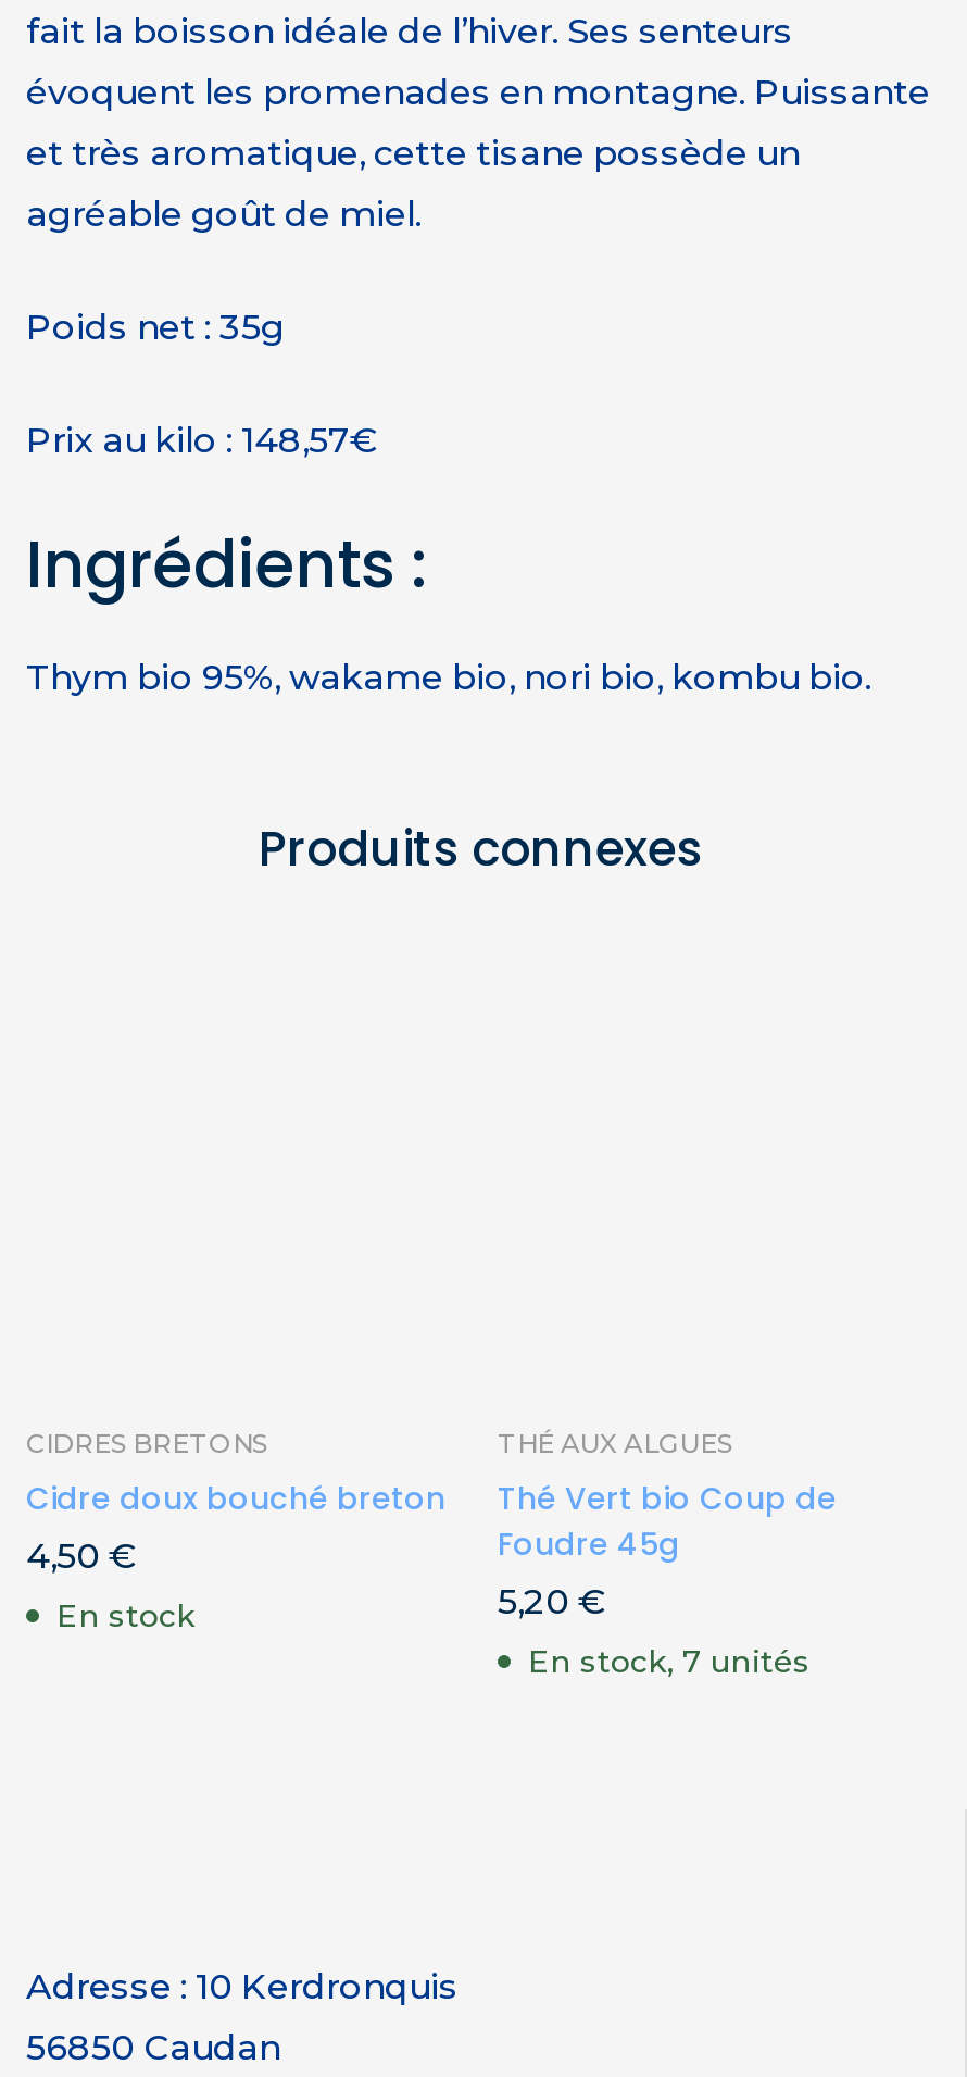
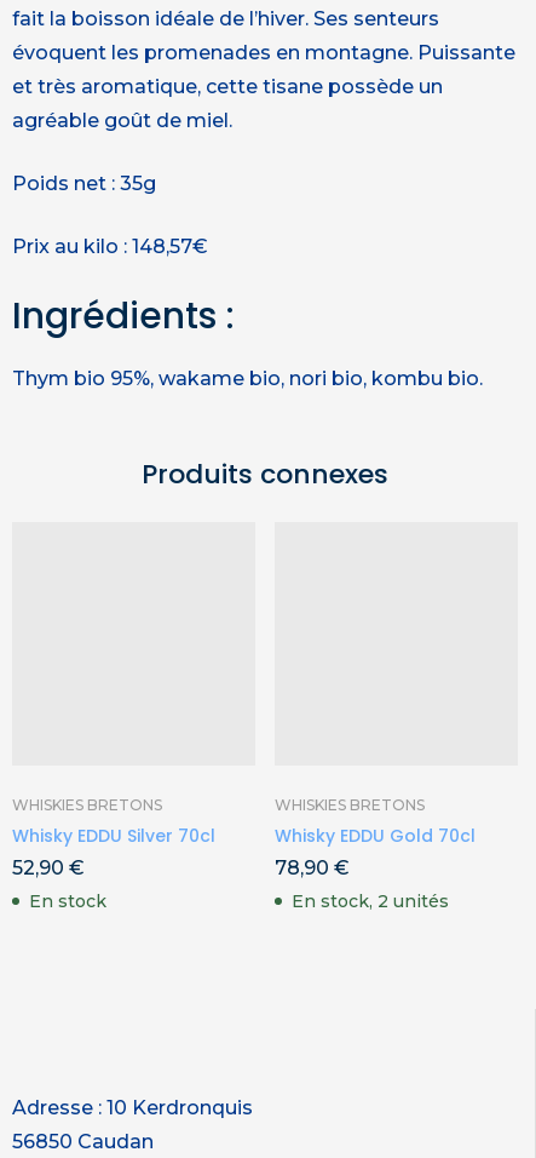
[26,1426,445,1576] CIDRES BRETONS | Cidre doux bouché breton | 4,50 € -> [12,796,215,879] WHISKIES BRETONS | Whisky EDDU Silver 70cl | 52,90 €
[498,1426,837,1622] THÉ AUX ALGUES | Thé Vert bio Coup de | Foudre 45g | 5,20 € -> [275,796,476,879] WHISKIES BRETONS | Whisky EDDU Gold 70cl | 78,90 €
[528,1642,811,1681] En stock, 7 unités -> [292,890,449,912] En stock, 2 unités

